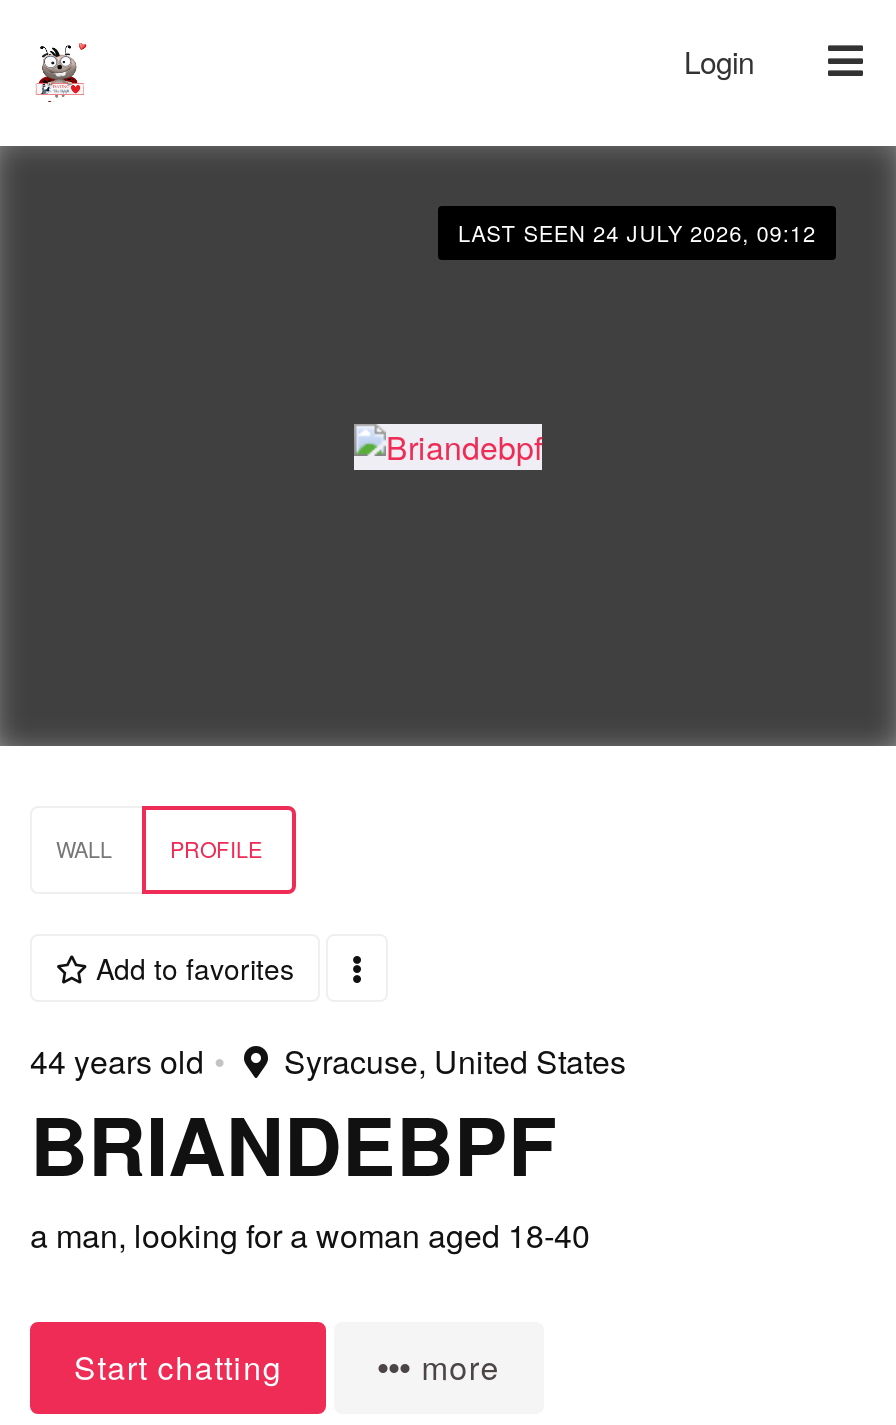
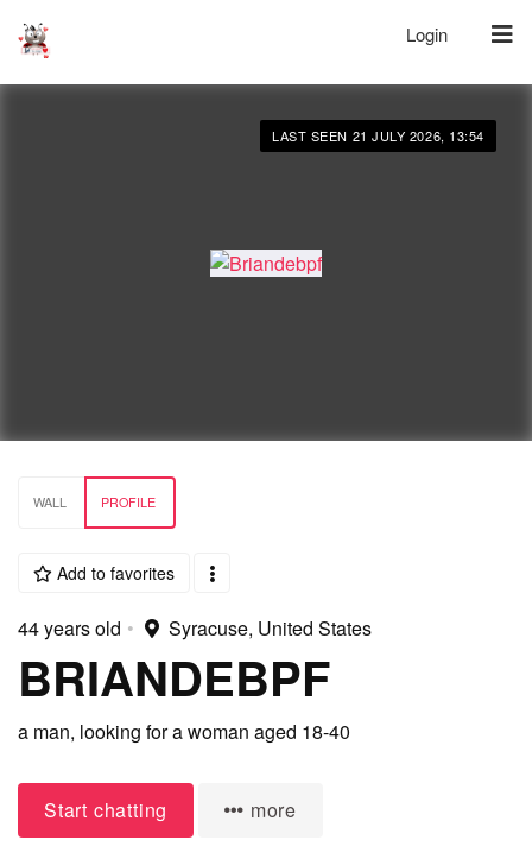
[458,216,816,248] LAST SEEN 24 JULY 2026, 09:12 -> [272,126,484,145] LAST SEEN 21 JULY 2026, 13:54

